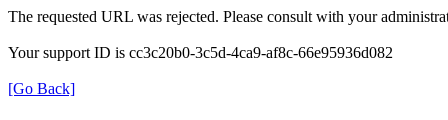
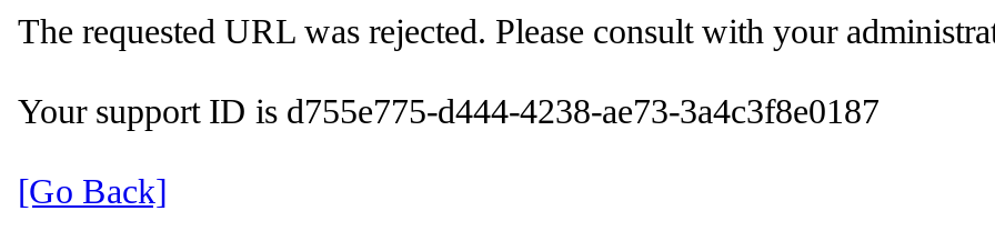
[8,44,393,61] Your support ID is cc3c20b0-3c5d-4ca9-af8c-66e95936d082 -> [18,92,880,130] Your support ID is d755e775-d444-4238-ae73-3a4c3f8e0187

